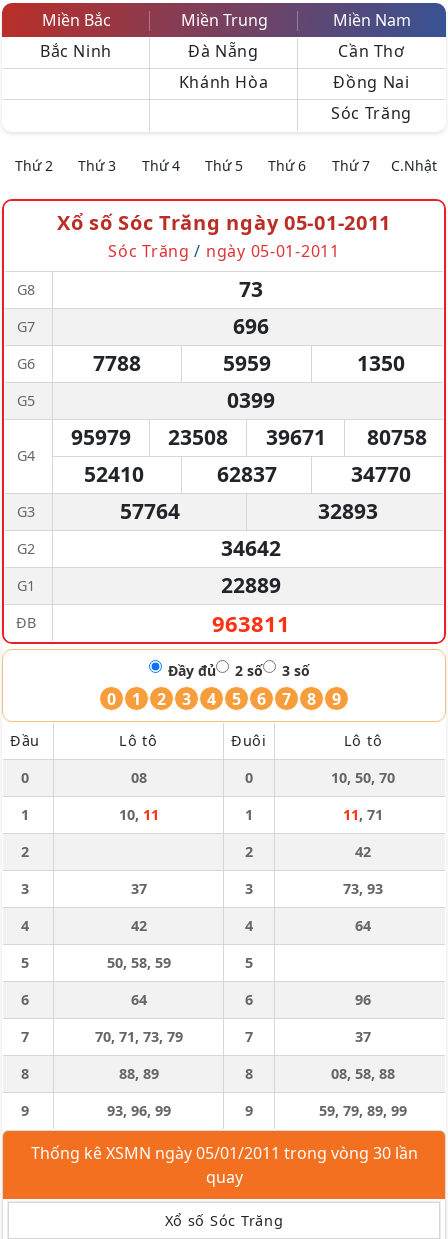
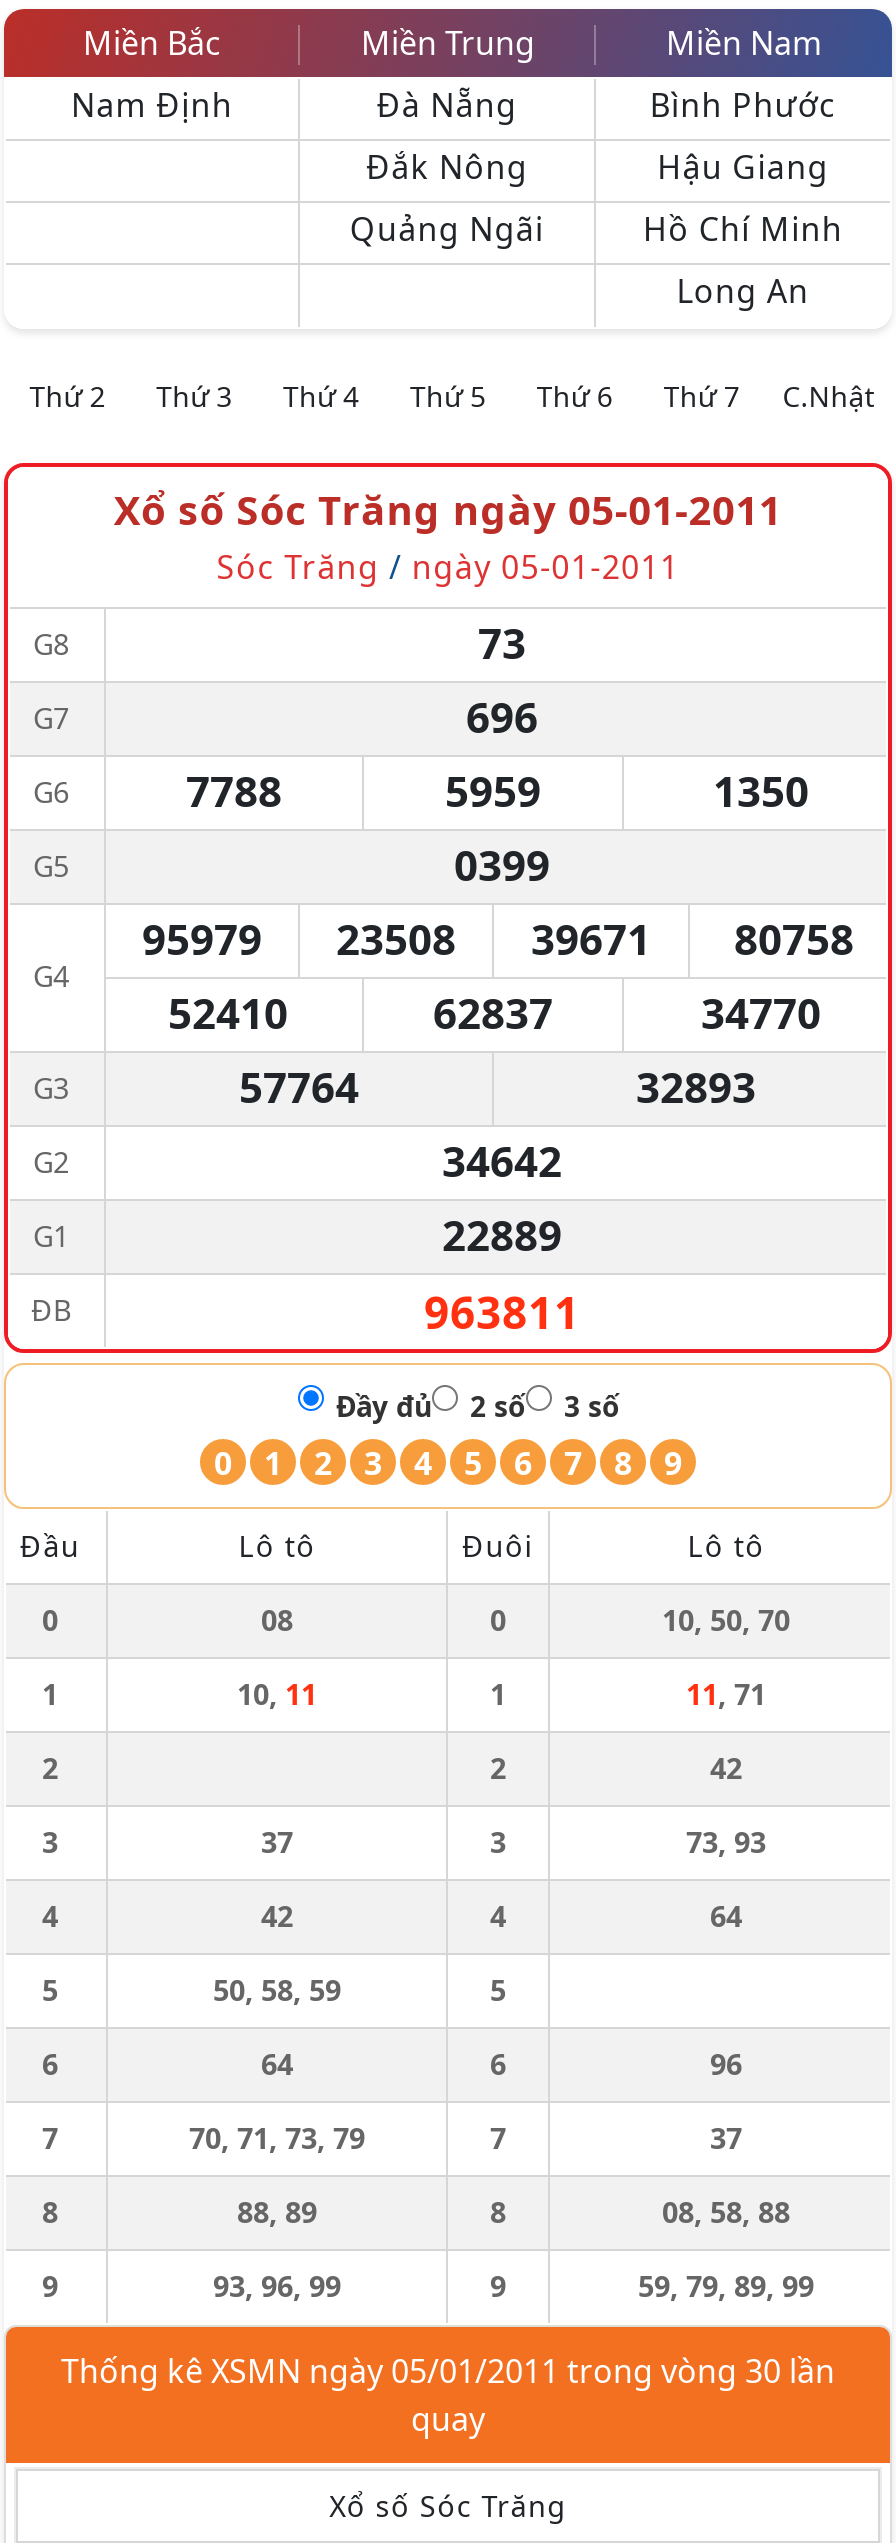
[40,40,112,62] Bắc Ninh -> [71,83,233,127] Nam Định
[331,40,412,124] Cần Thơ | Đồng Nai | Sóc Trăng -> [643,83,843,313] Bình Phước | Hậu Giang | Hồ Chí Minh | Long An
[179,71,268,93] Khánh Hòa -> [350,145,544,251] Đắk Nông | Quảng Ngãi

